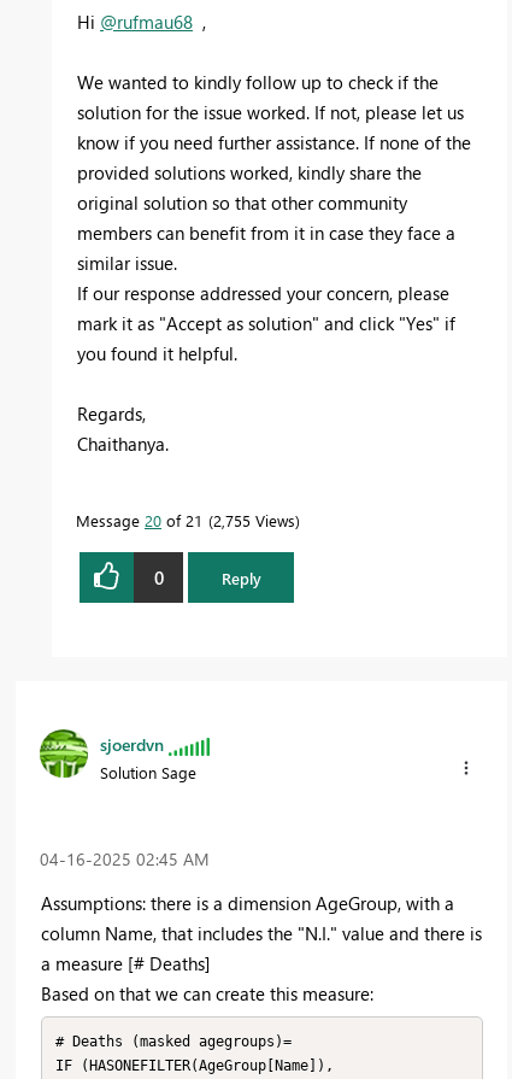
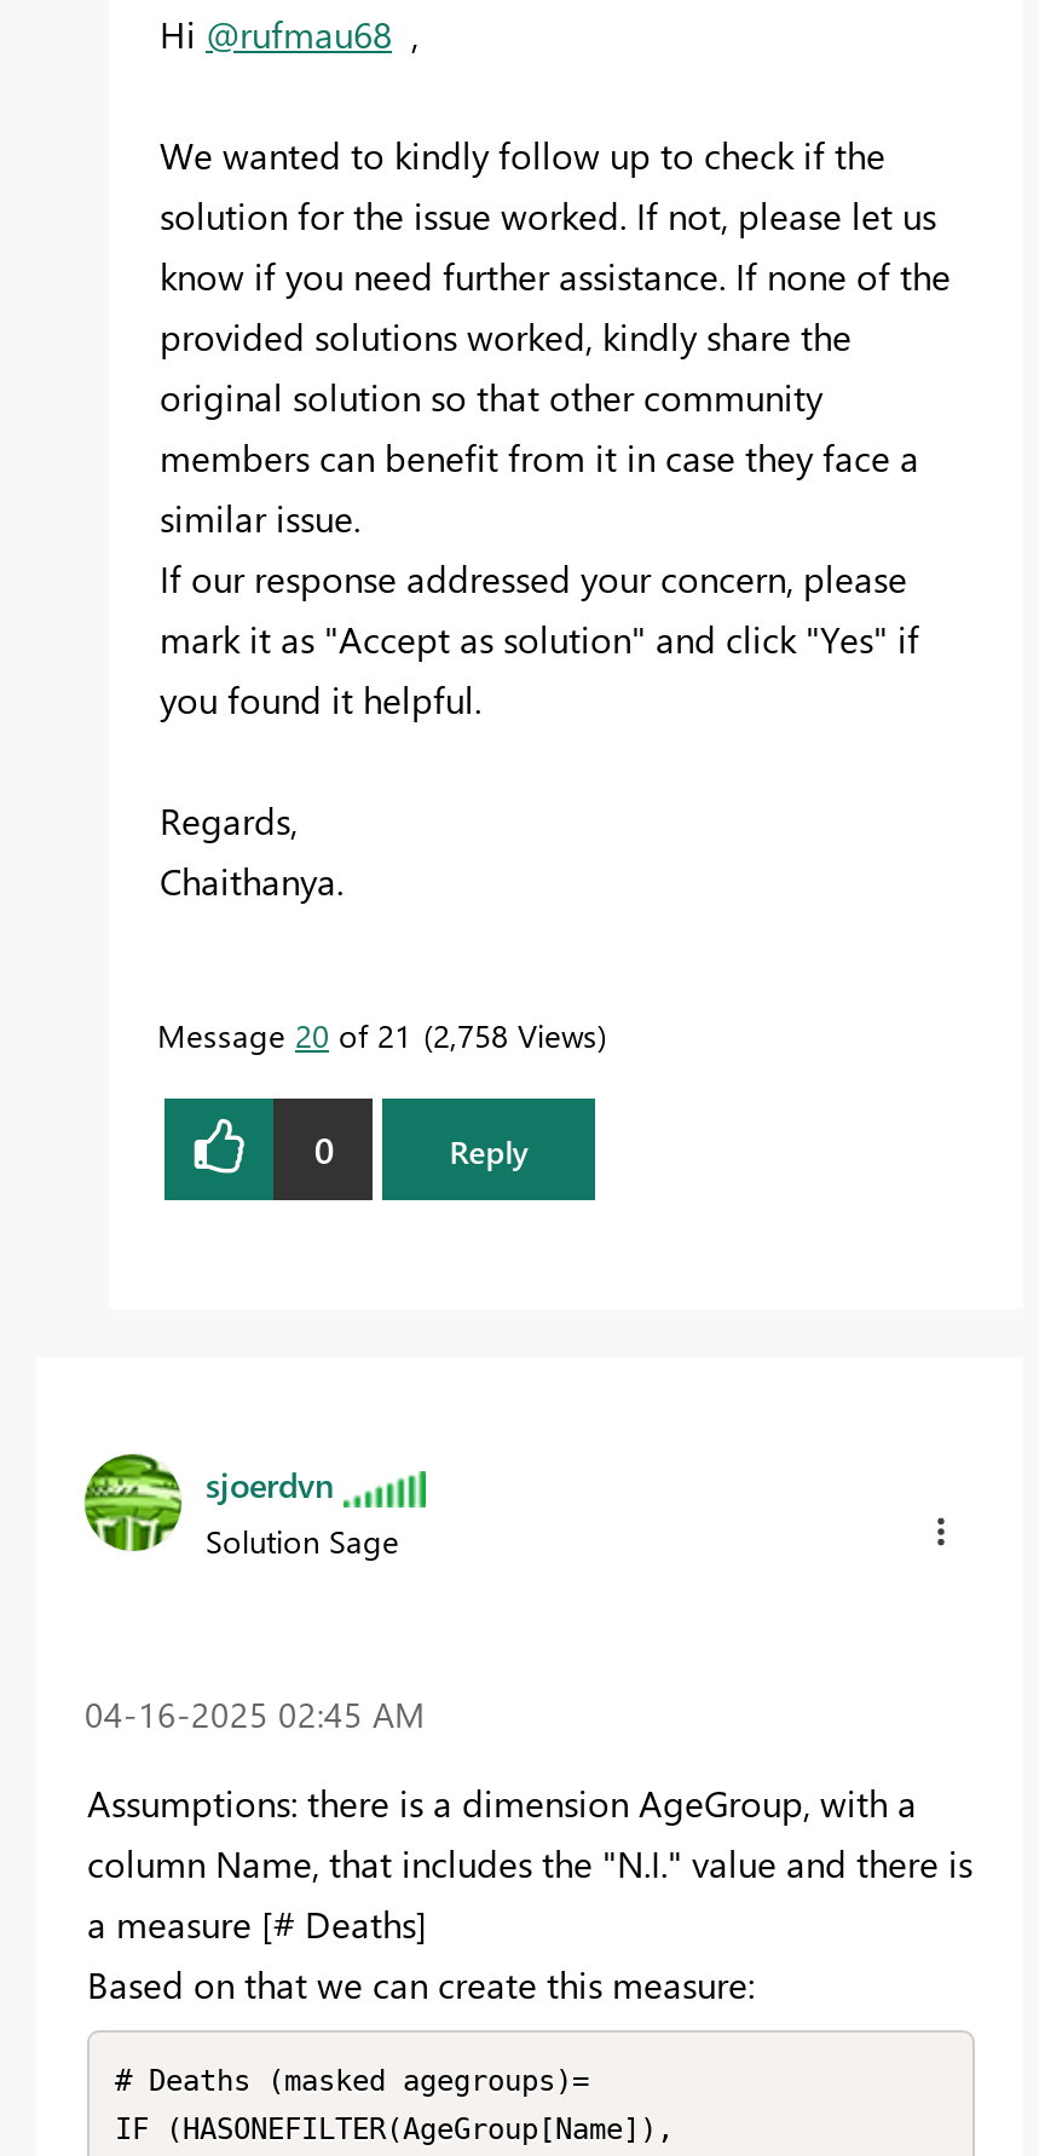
[76,510,295,531] Message 20 of 21 2,755 Views -> [157,1015,598,1056] Message 20 of 21 2,758 Views

